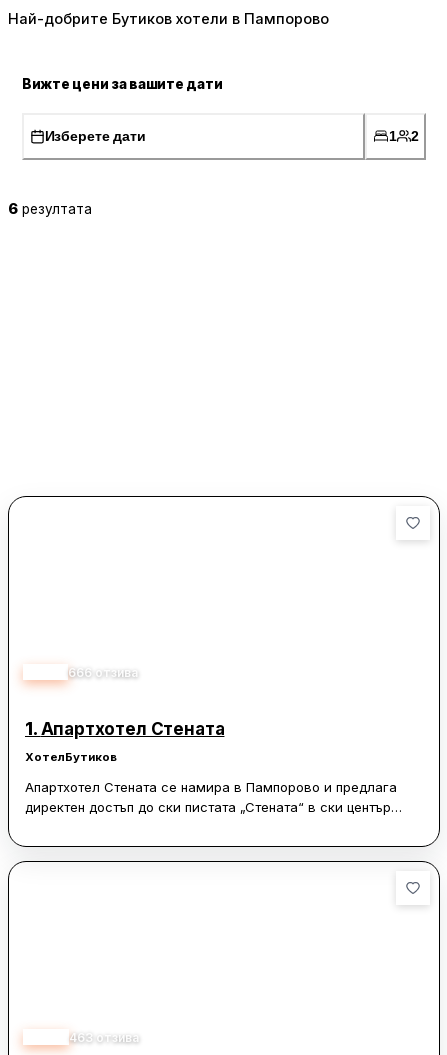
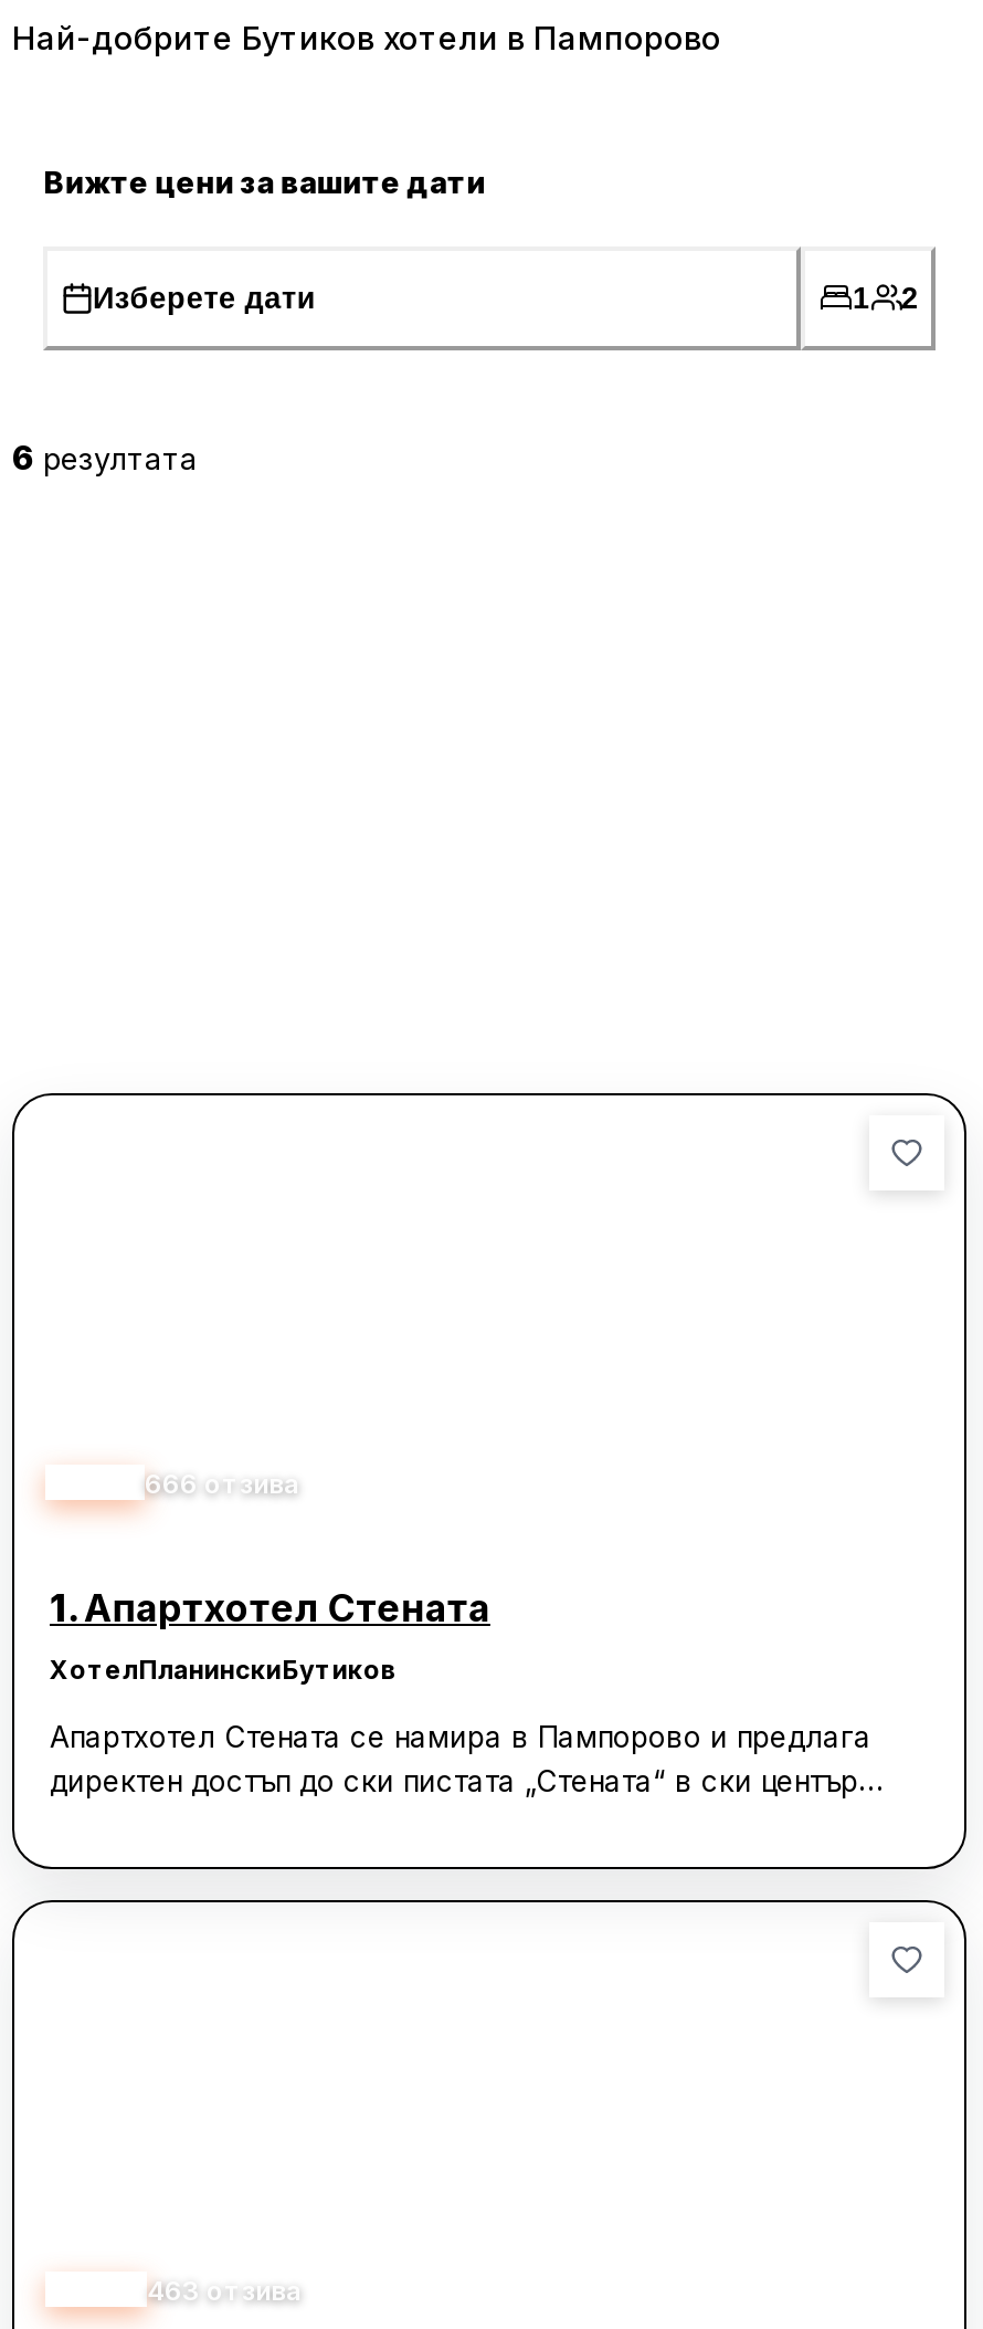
[25,750,117,764] ХотелБутиков -> [50,1654,397,1685] ХотелПланинскиБутиков

